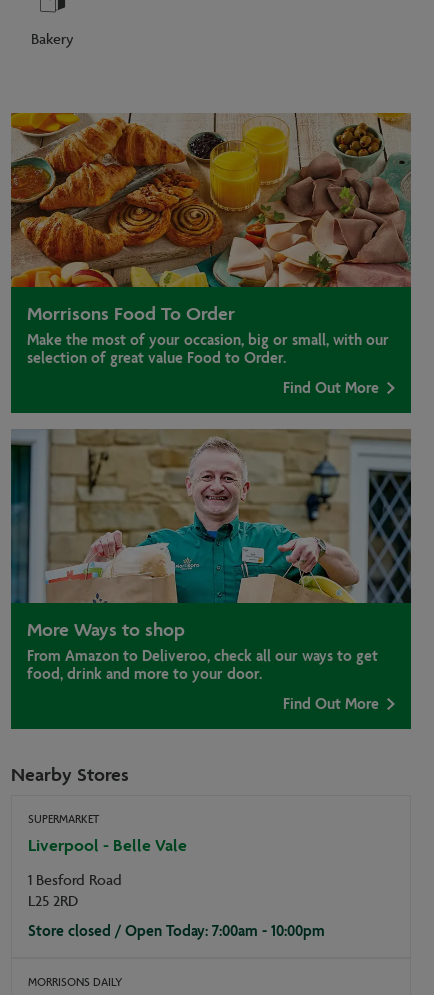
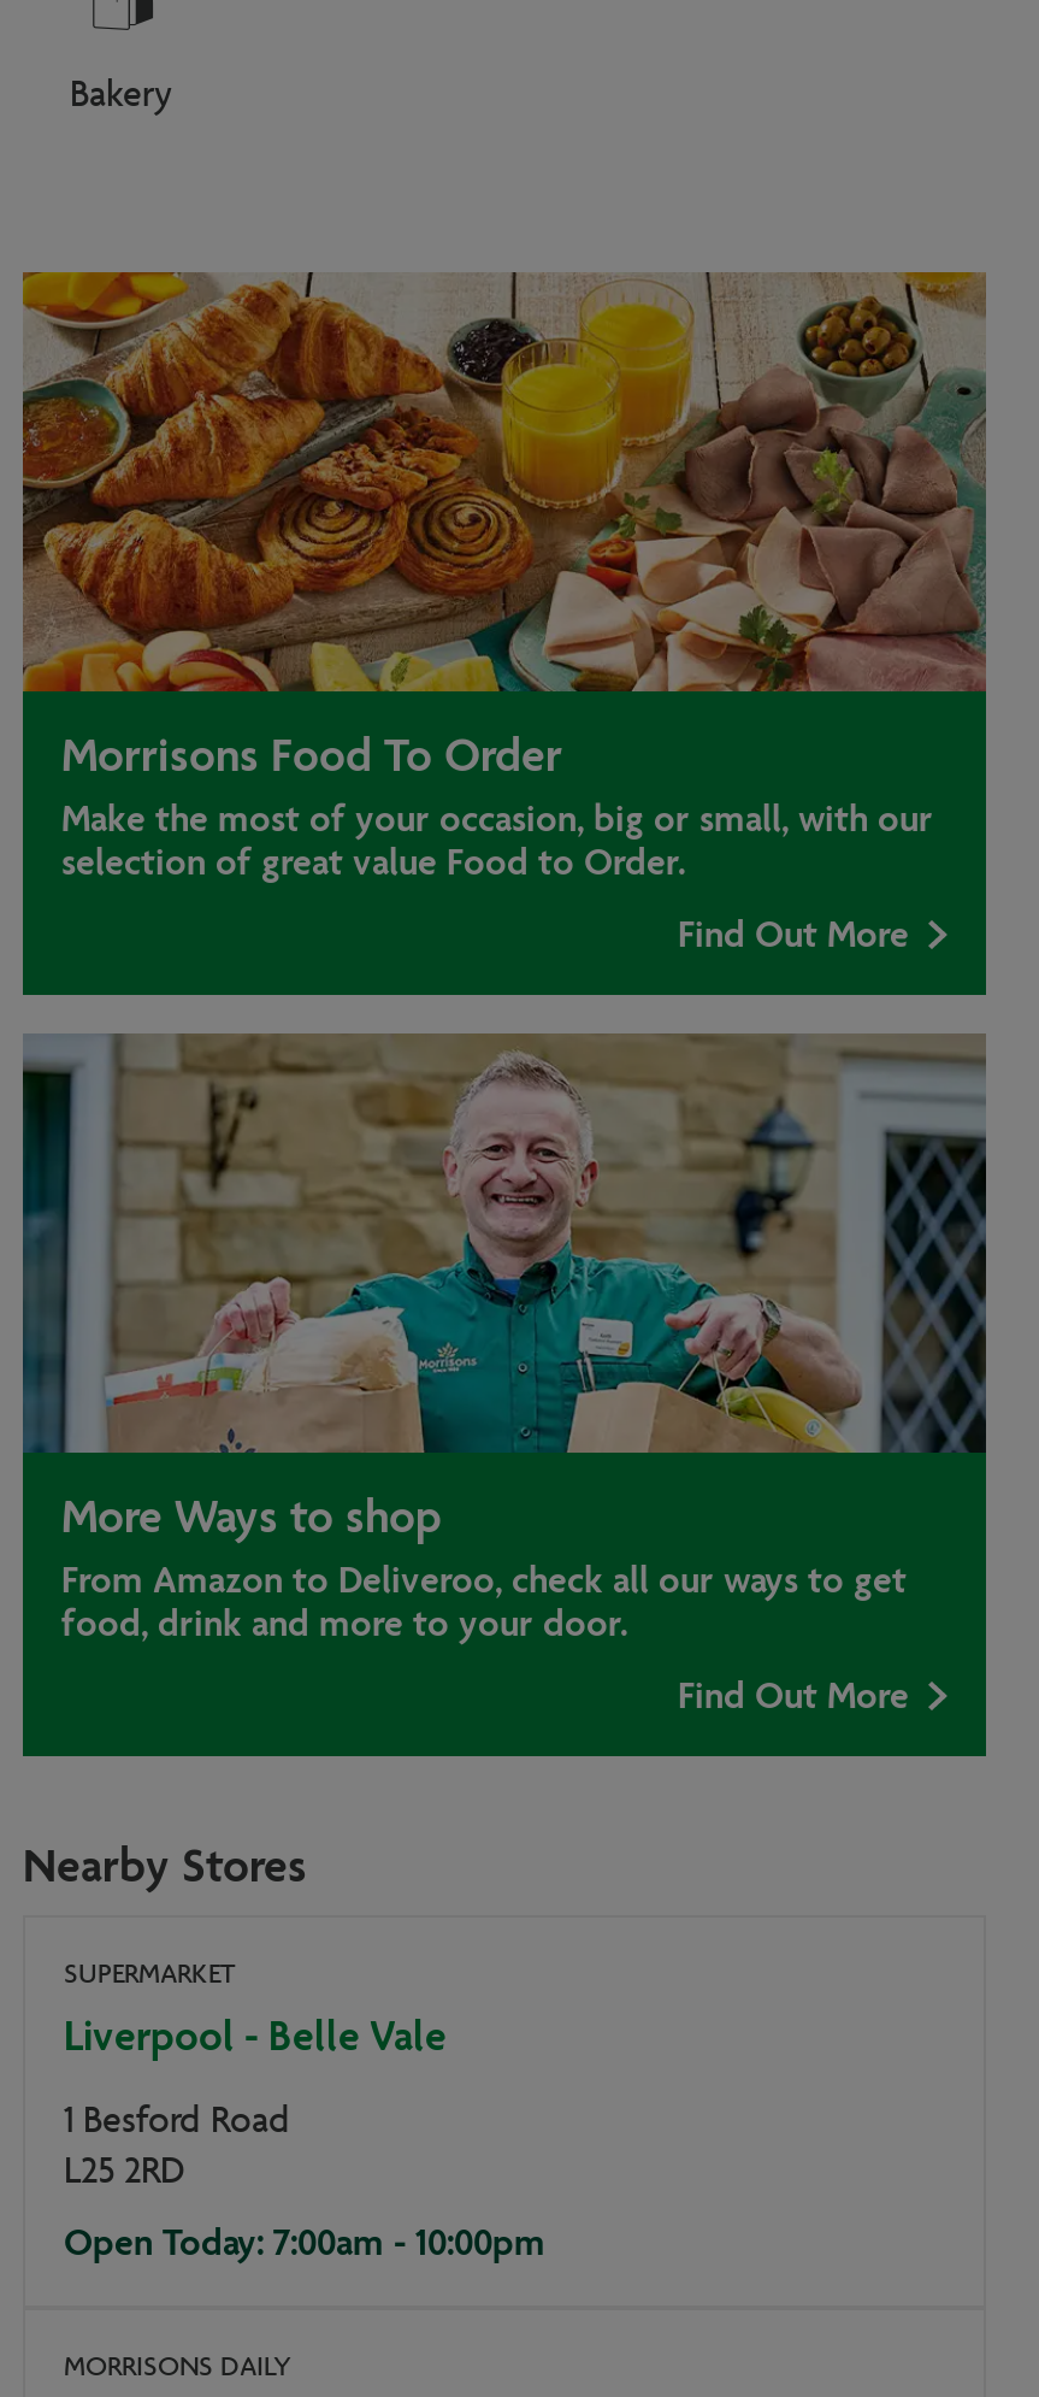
[28,921,325,940] Store closed / Open Today: 7:00am - 10:00pm -> [64,2218,545,2264] Open Today: 7:00am - 10:00pm

